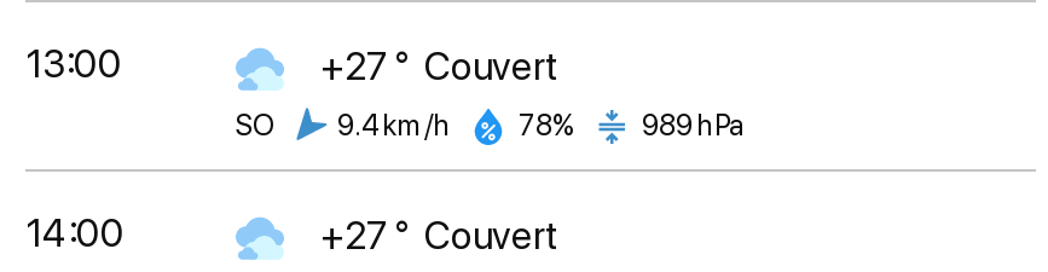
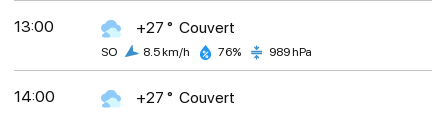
[337,109,451,143] 9.4 km/h -> [143,45,190,59] 8.5 km/h
[519,109,574,143] 78% -> [218,45,241,59] 76%

